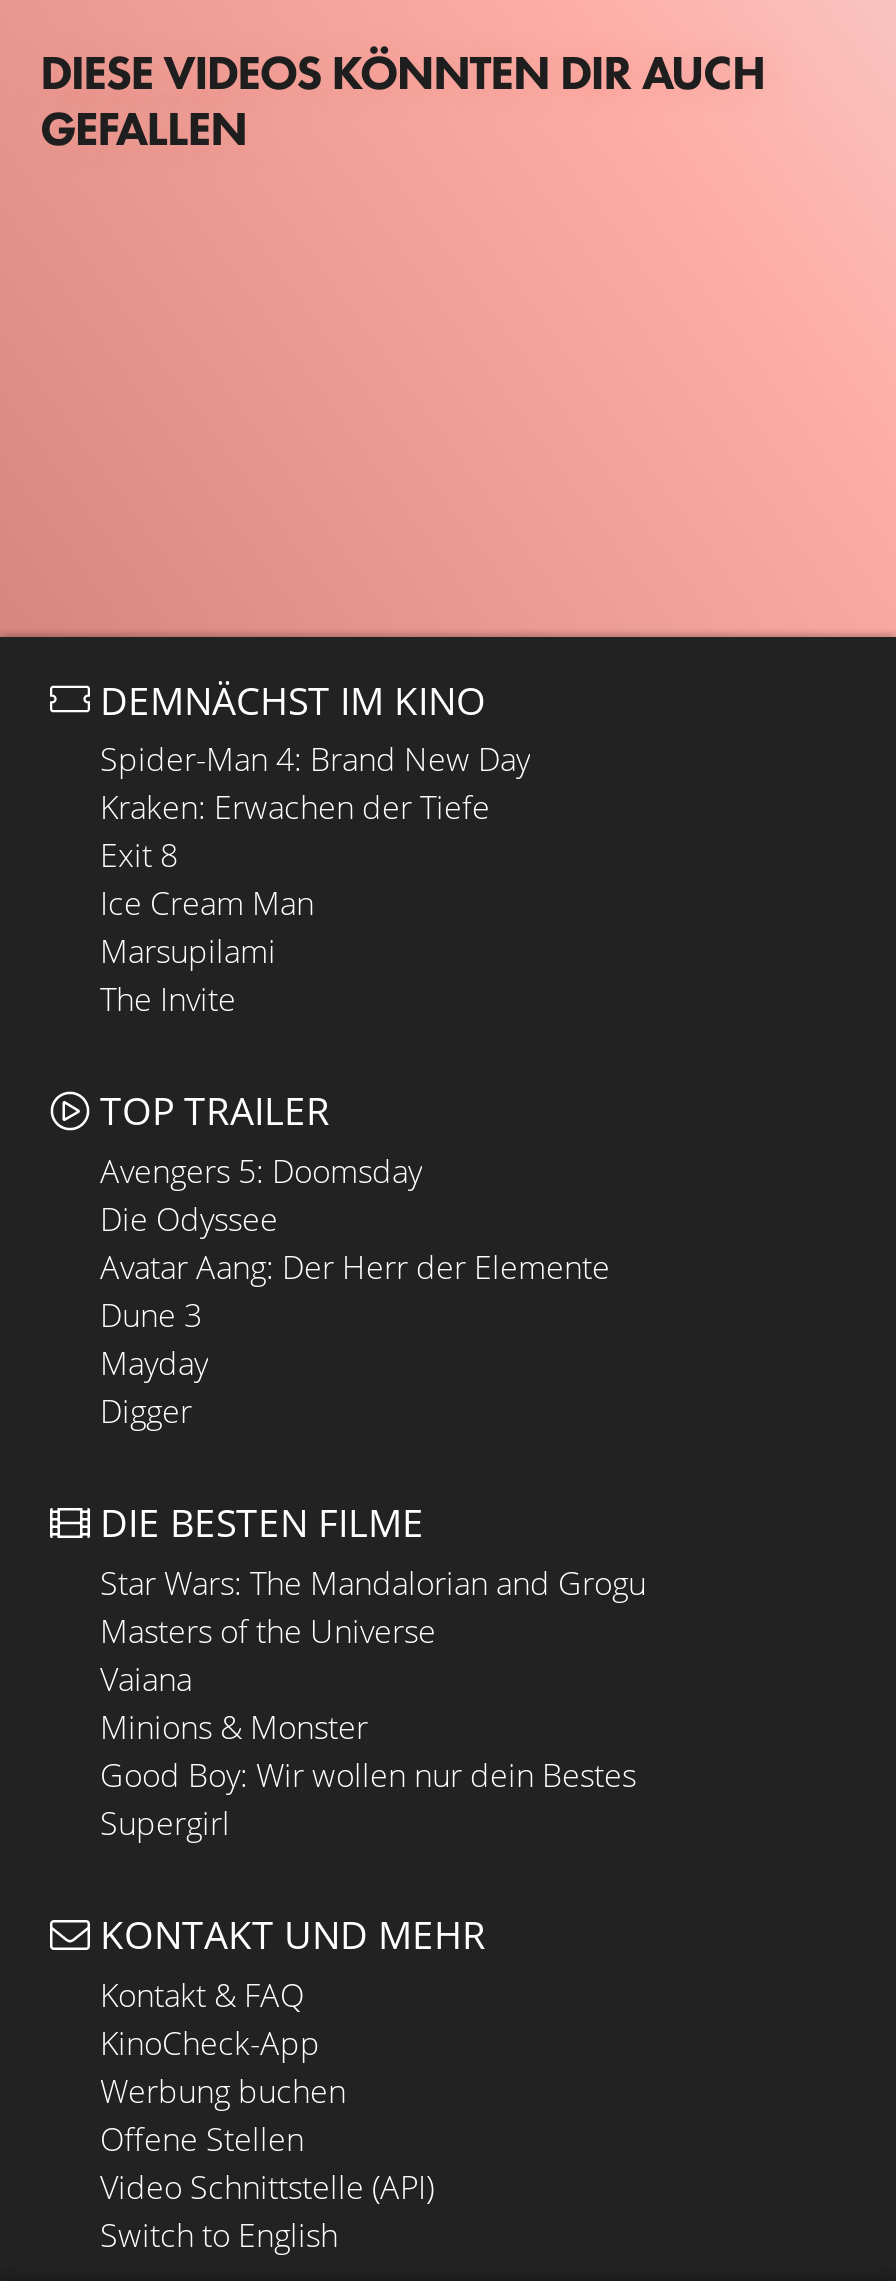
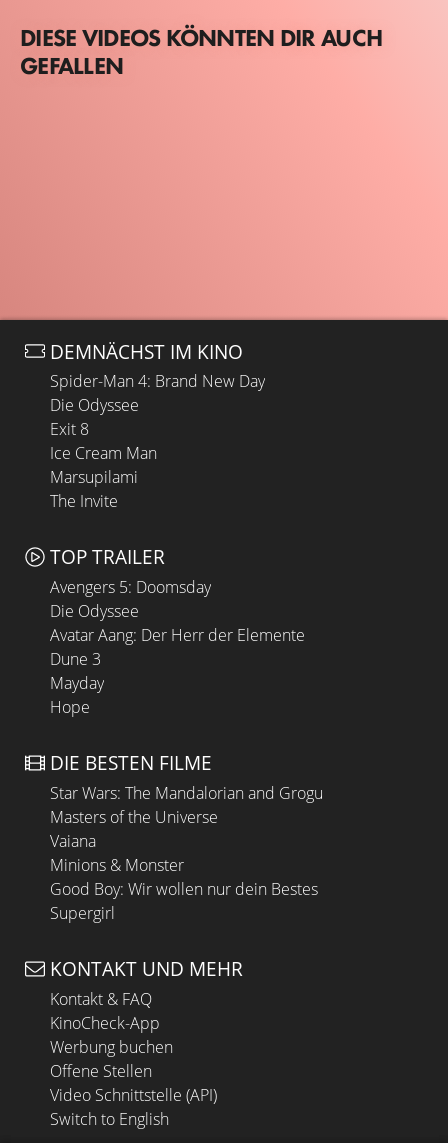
[100,786,490,830] Kraken: Erwachen der Tiefe -> [50,394,139,416] Die Odyssee
[100,1389,192,1433] Digger -> [50,696,90,718] Hope

